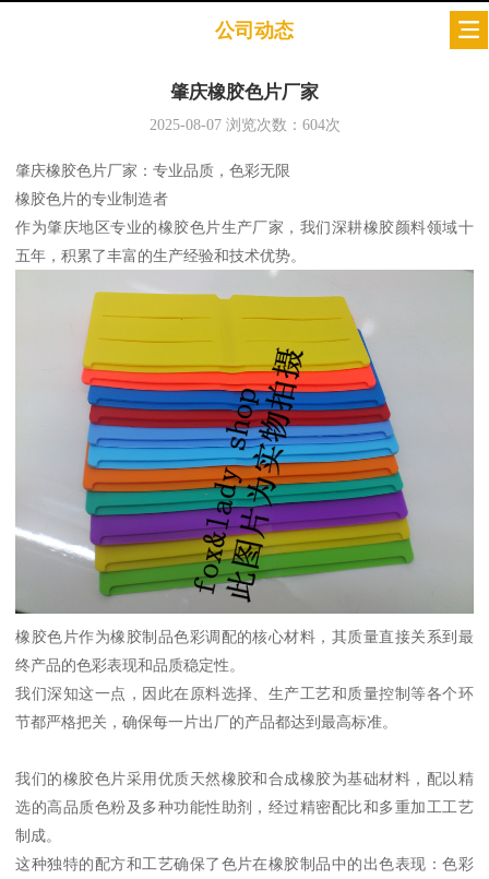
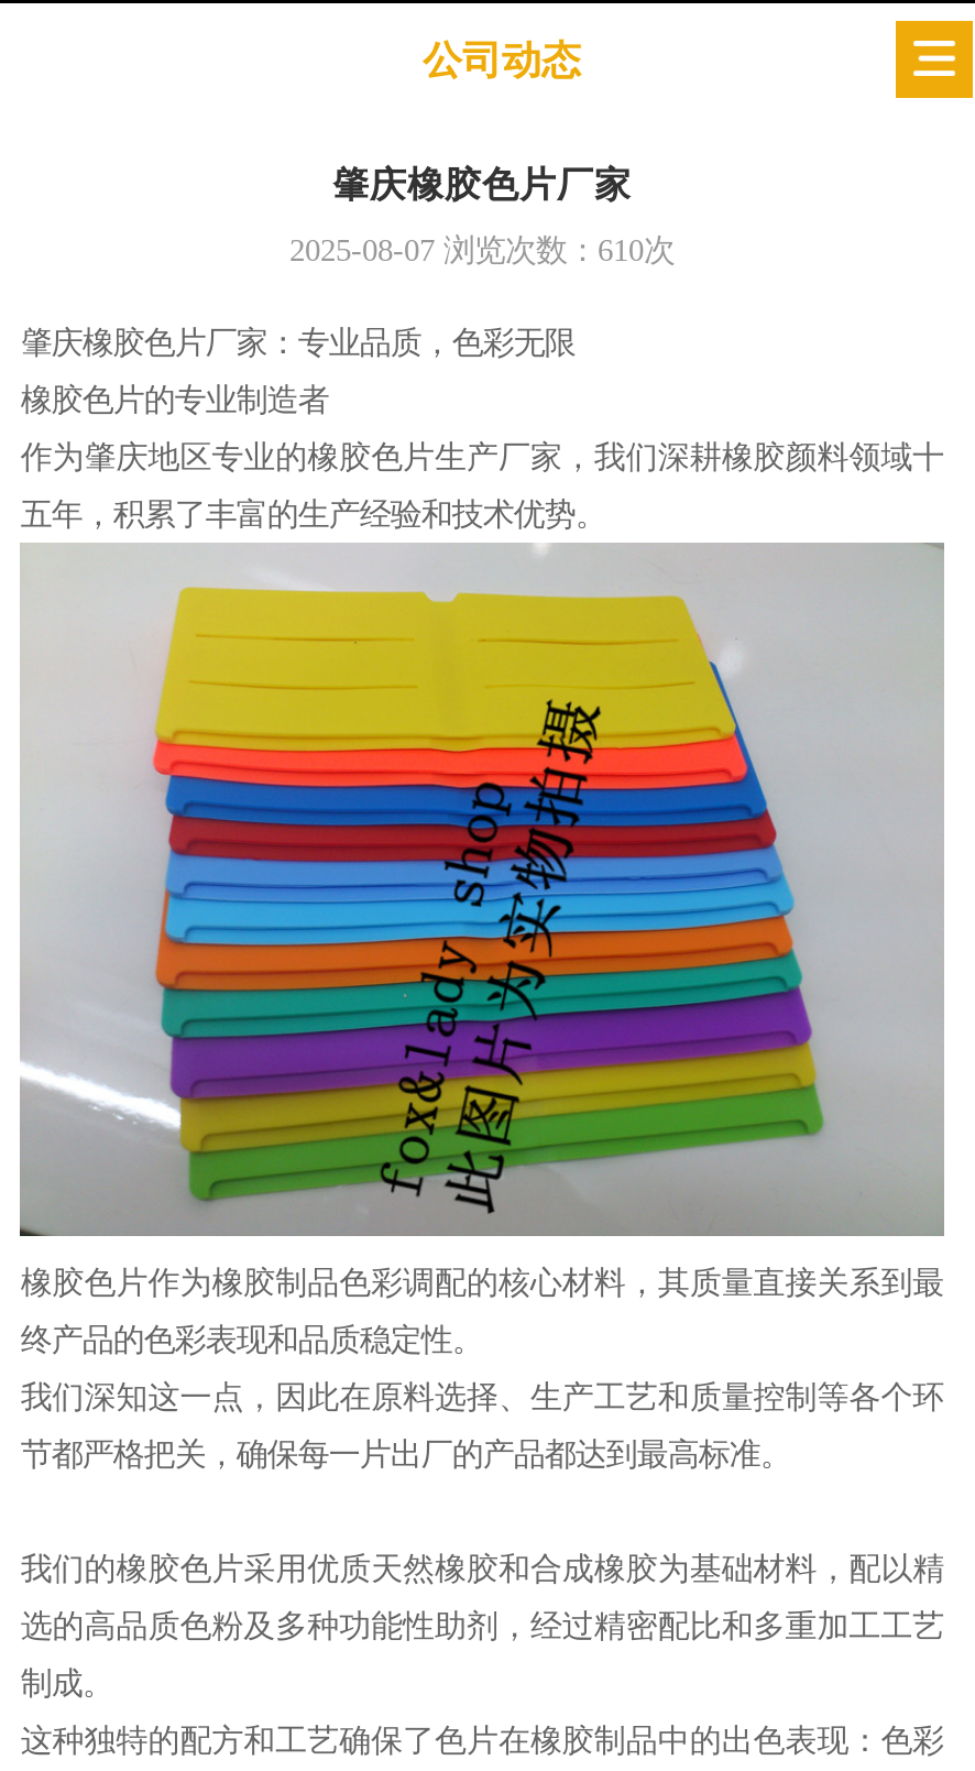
[149,115,340,133] 2025-08-07浏览次数：604次 -> [289,231,675,267] 2025-08-07浏览次数：610次

